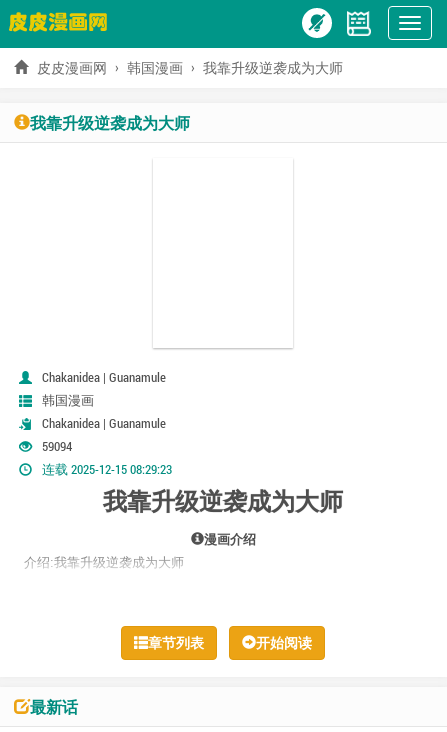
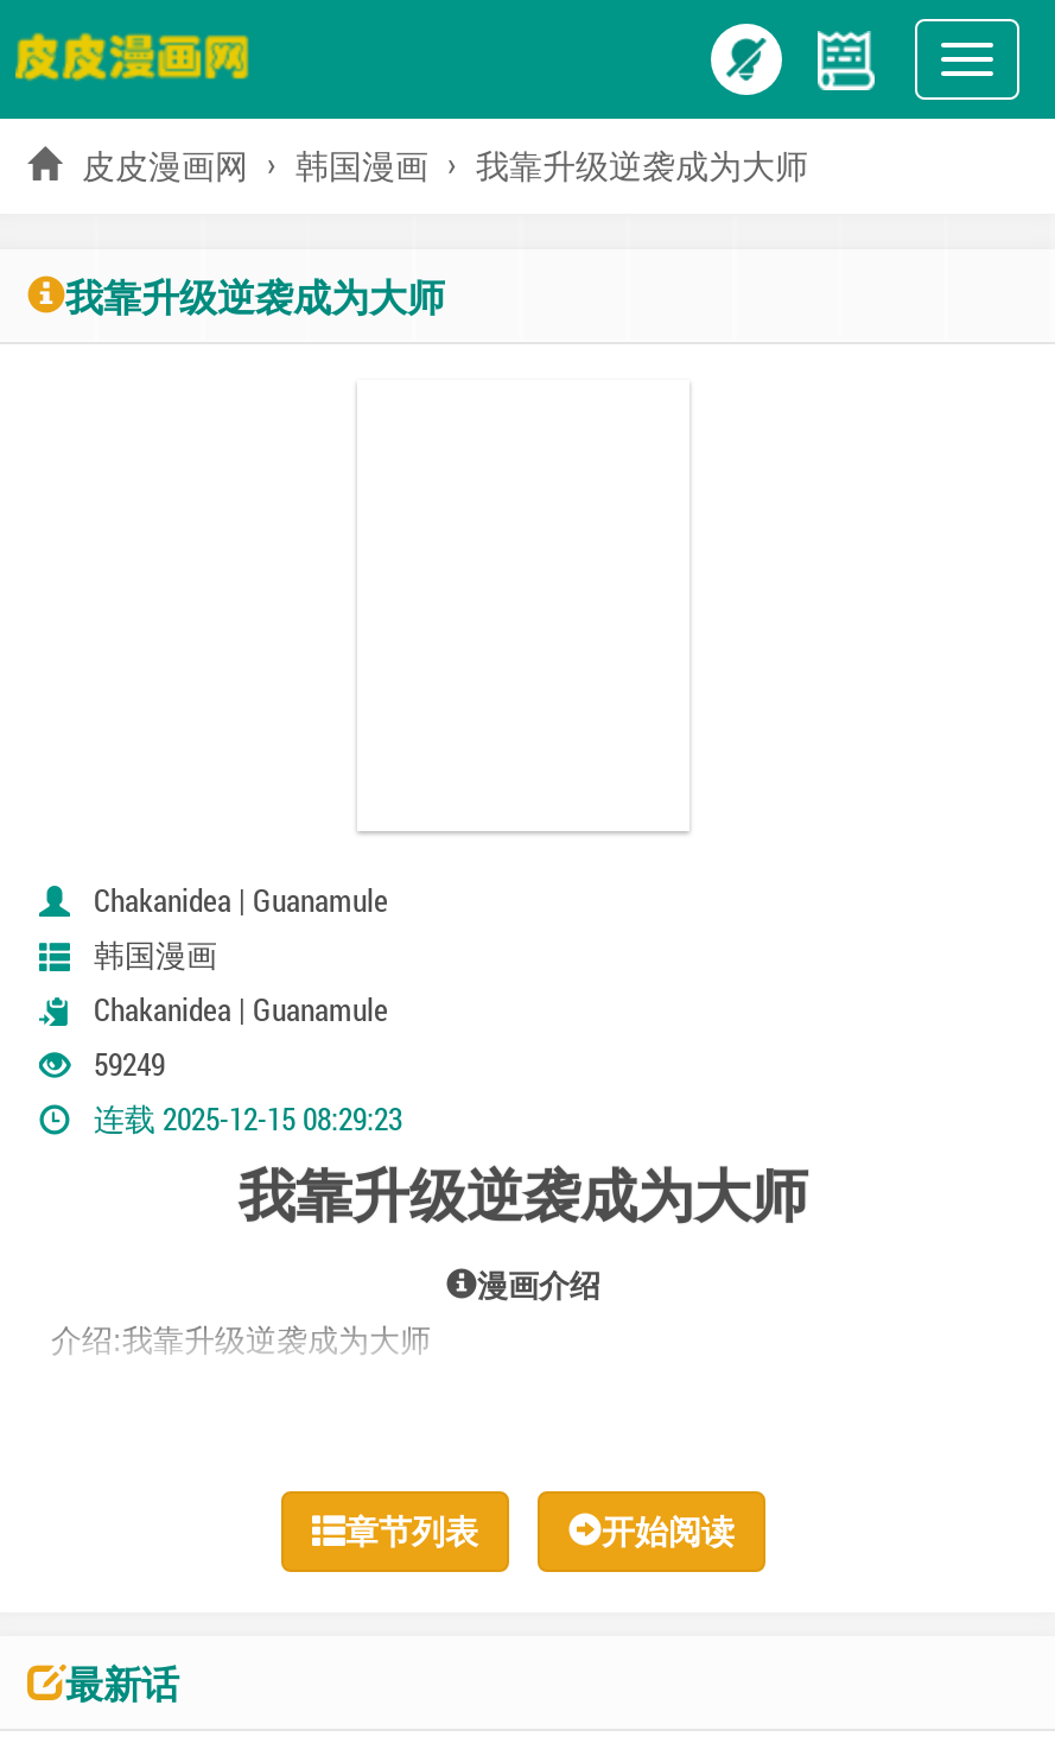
[42,437,72,455] 59094 -> [94,1042,165,1085] 59249

